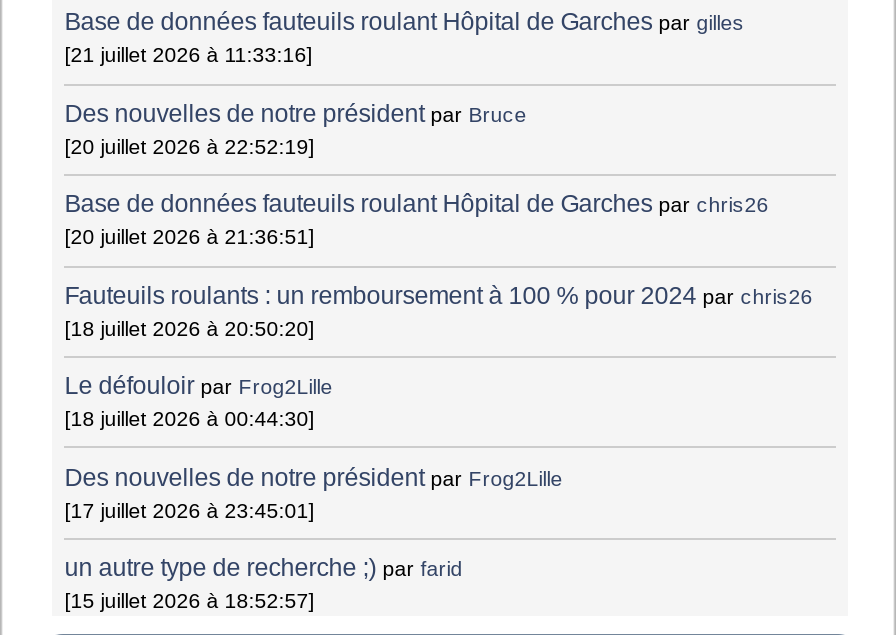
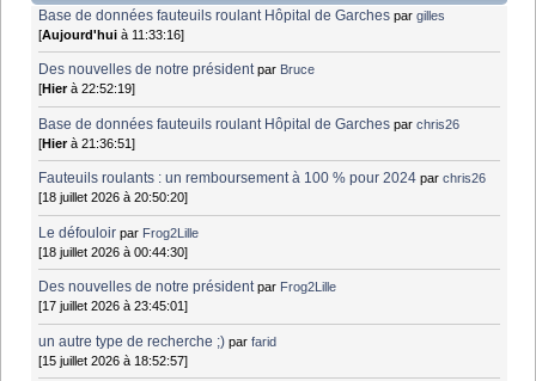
[64,43,312,67] [21 juillet 2026 à 11:33:16] -> [39,27,184,42] [Aujourd'hui à 11:33:16]
[64,134,314,158] [20 juillet 2026 à 22:52:19] -> [39,82,135,96] [Hier à 22:52:19]
[64,225,314,249] [20 juillet 2026 à 21:36:51] -> [39,136,135,150] [Hier à 21:36:51]

